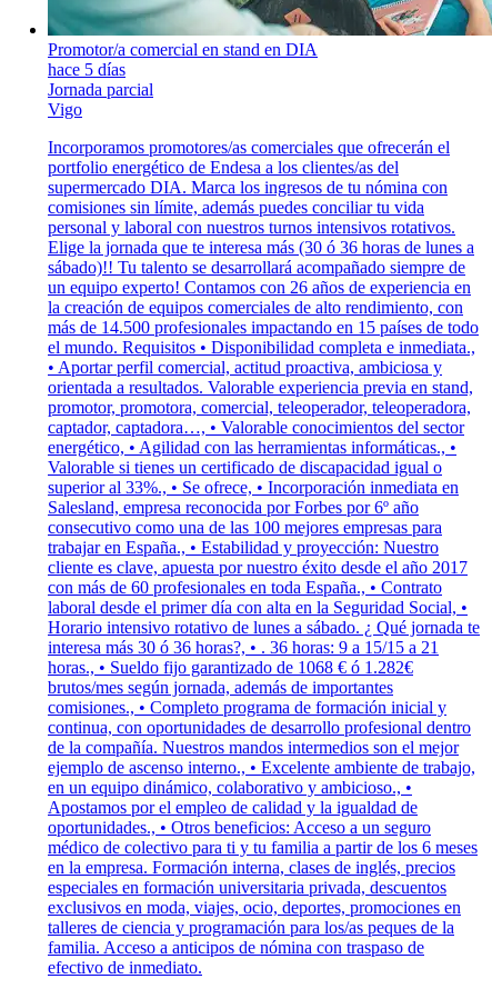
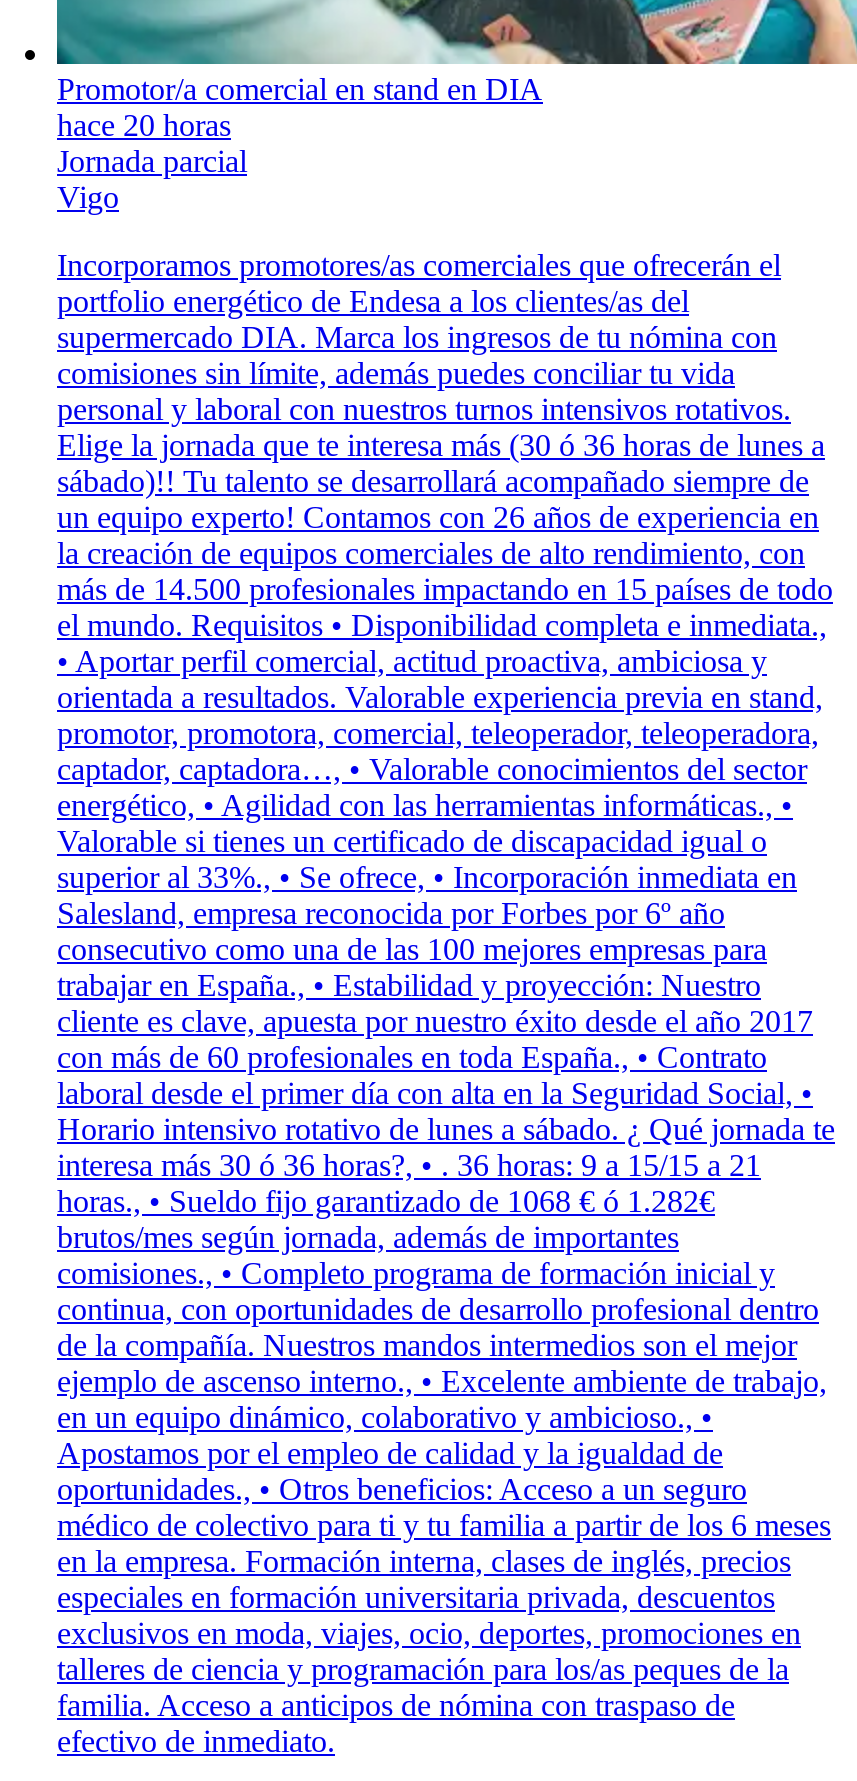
[48,60,125,79] hace 5 días -> [57,108,231,142] hace 20 horas

